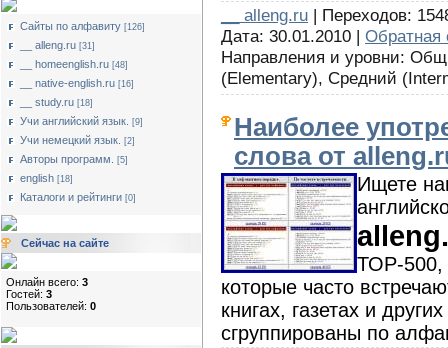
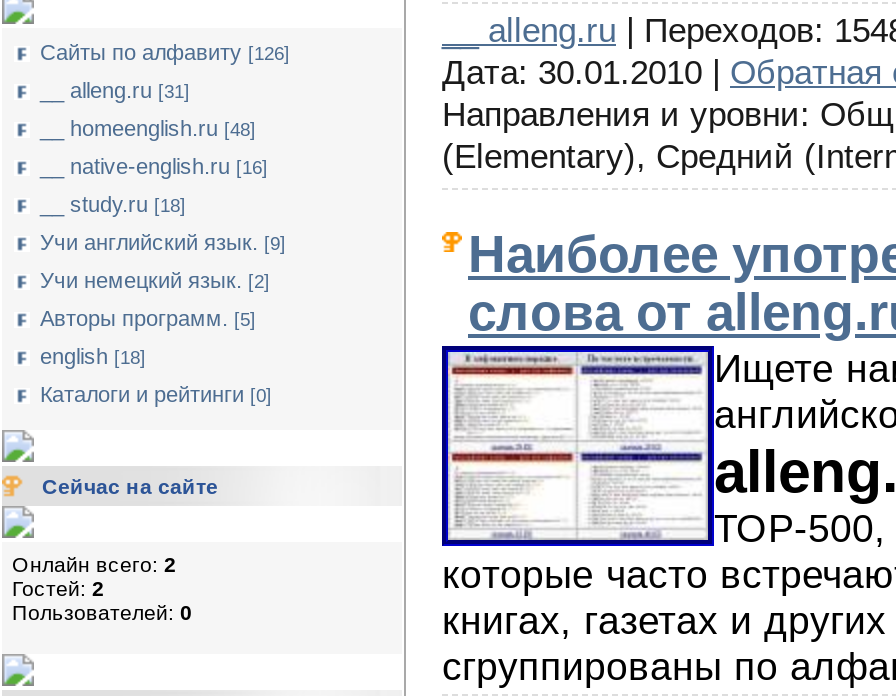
[6,276,88,288] Онлайн всего: 3 -> [12,552,176,576] Онлайн всего: 2
[6,288,52,300] Гостей: 3 -> [12,576,104,600] Гостей: 2

